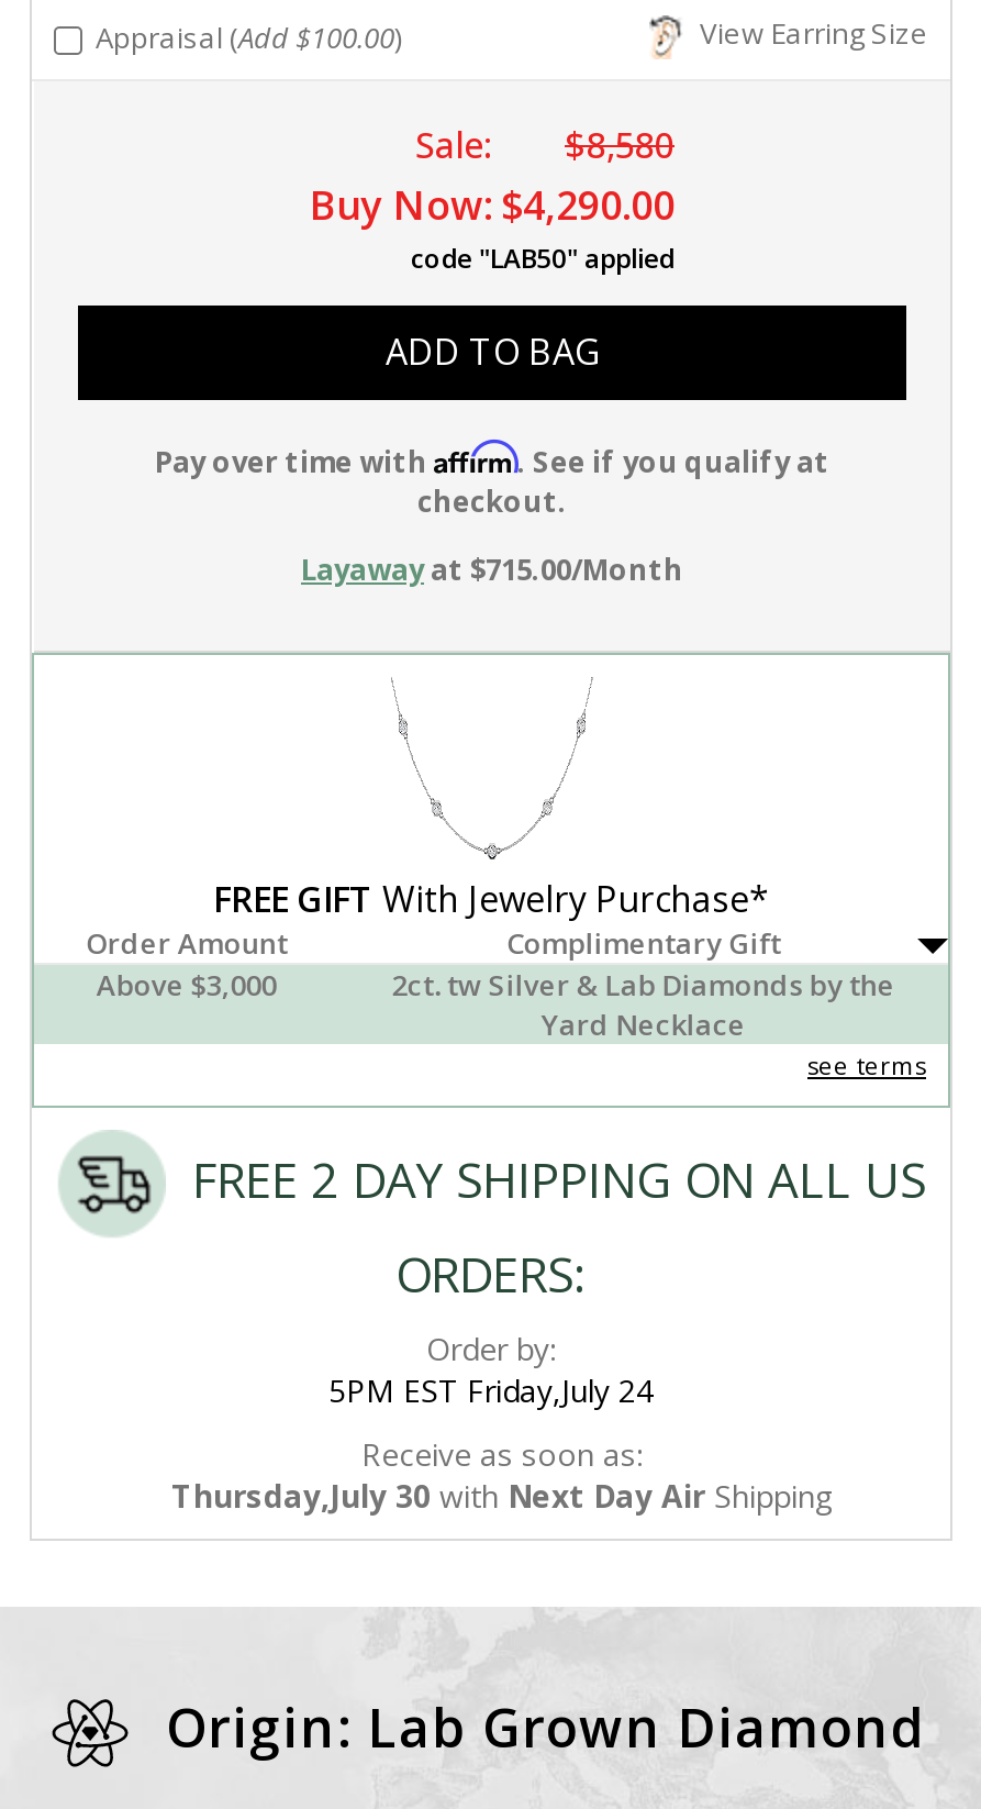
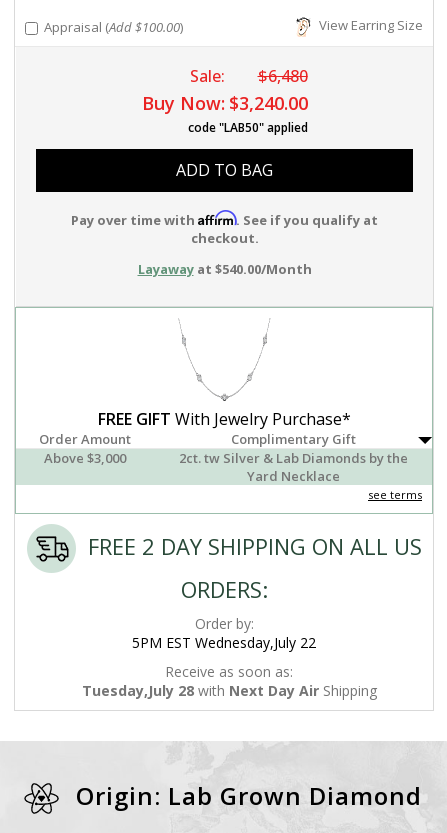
[415,121,675,169] Sale: $8,580 -> [189,65,307,87] Sale: $6,480
[310,178,675,231] Buy Now: $4,290.00 -> [141,91,307,115] Buy Now: $3,240.00
[301,550,683,589] Layawayat $715.00/Month -> [137,260,311,278] Layawayat $540.00/Month
[328,1369,654,1411] 5PM EST Friday,July 24 -> [132,633,316,652] 5PM EST Wednesday,July 22
[171,1475,833,1517] Thursday,July 30 with Next Day Air Shipping -> [81,681,376,700] Tuesday,July 28 with Next Day Air Shipping

